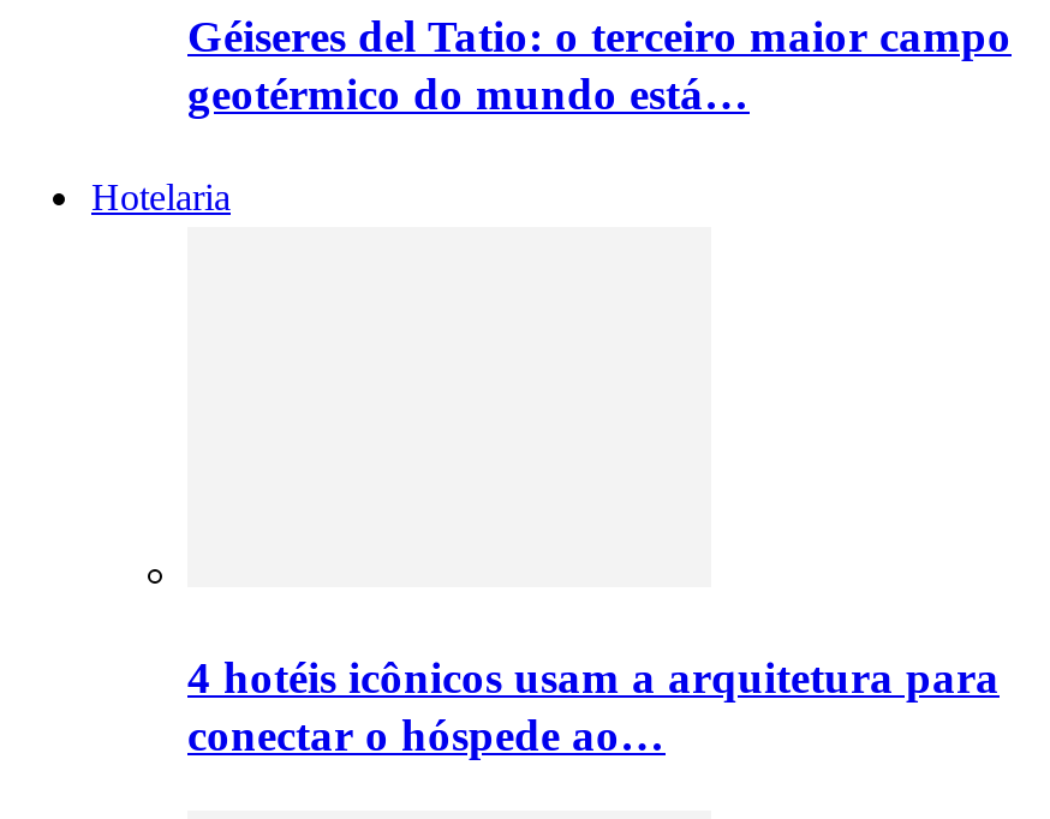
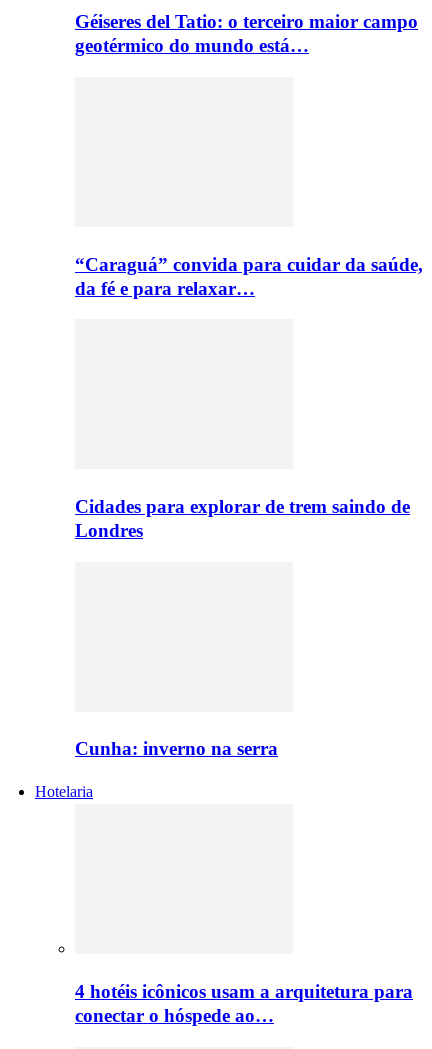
none -> [75,254,423,299] “Caraguá” convida para cuidar da saúde, | da fé e para relaxar…
none -> [75,496,410,541] Cidades para explorar de trem saindo de | Londres
none -> [75,738,278,759] Cunha: inverno na serra

